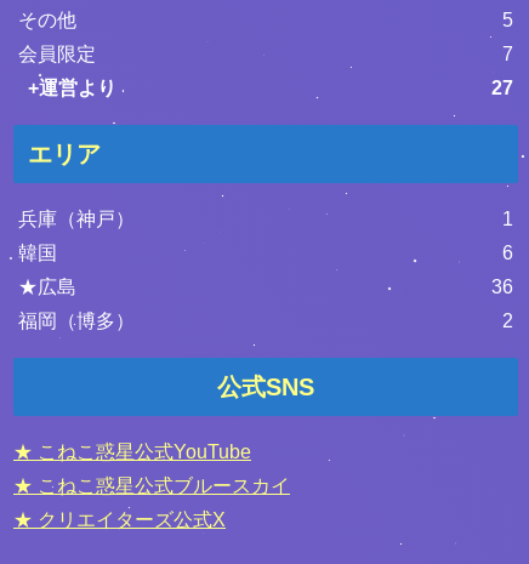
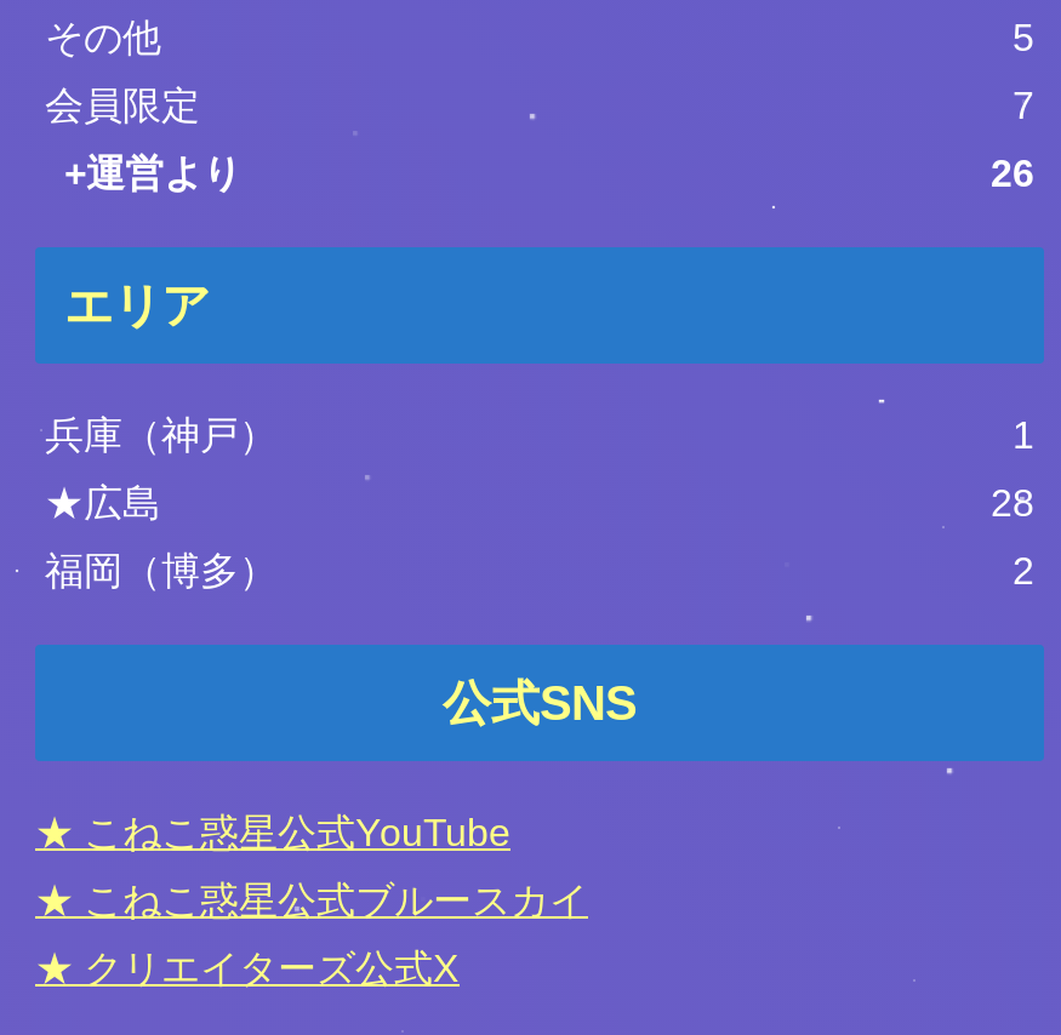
[491,78,513,98] 27 -> [991,153,1034,194] 26
[18,243,513,263] 韓国 | 6 -> none
[491,277,513,297] 36 -> [991,482,1034,524] 28

